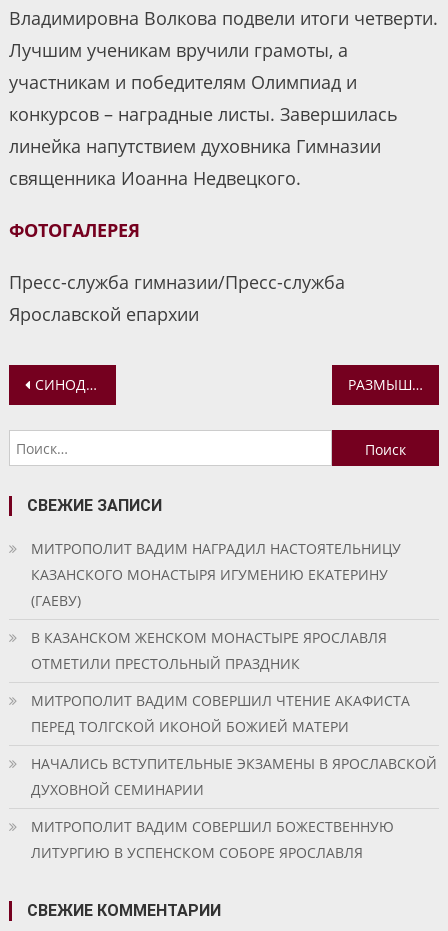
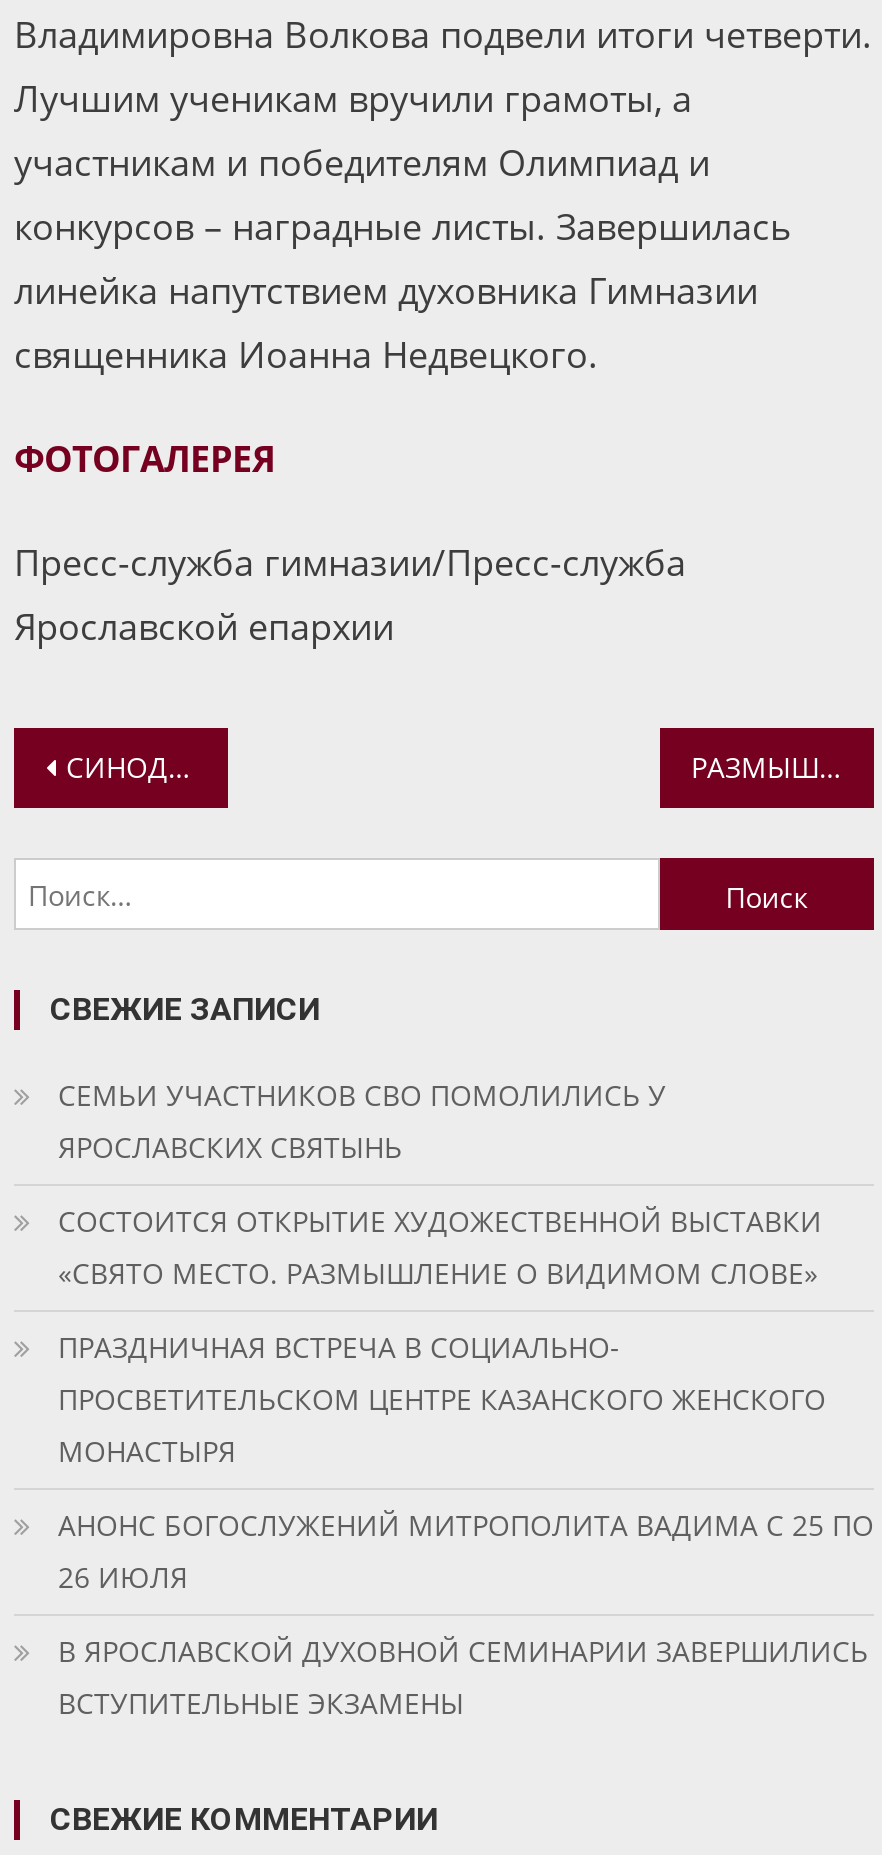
[31,539,401,610] МИТРОПОЛИТ ВАДИМ НАГРАДИЛ НАСТОЯТЕЛЬНИЦУ | КАЗАНСКОГО МОНАСТЫРЯ ИГУМЕНИЮ ЕКАТЕРИНУ | (ГАЕВУ) -> [58,1077,666,1167] СЕМЬИ УЧАСТНИКОВ СВО ПОМОЛИЛИСЬ У | ЯРОСЛАВСКИХ СВЯТЫНЬ
[31,628,387,673] В КАЗАНСКОМ ЖЕНСКОМ МОНАСТЫРЕ ЯРОСЛАВЛЯ | ОТМЕТИЛИ ПРЕСТОЛЬНЫЙ ПРАЗДНИК -> [58,1203,822,1293] СОСТОИТСЯ ОТКРЫТИЕ ХУДОЖЕСТВЕННОЙ ВЫСТАВКИ | «СВЯТО МЕСТО. РАЗМЫШЛЕНИЕ О ВИДИМОМ СЛОВЕ»
[31,691,410,736] МИТРОПОЛИТ ВАДИМ СОВЕРШИЛ ЧТЕНИЕ АКАФИСТА | ПЕРЕД ТОЛГСКОЙ ИКОНОЙ БОЖИЕЙ МАТЕРИ -> [58,1329,826,1471] ПРАЗДНИЧНАЯ ВСТРЕЧА В СОЦИАЛЬНО- | ПРОСВЕТИТЕЛЬСКОМ ЦЕНТРЕ КАЗАНСКОГО ЖЕНСКОГО | МОНАСТЫРЯ
[31,754,437,799] НАЧАЛИСЬ ВСТУПИТЕЛЬНЫЕ ЭКЗАМЕНЫ В ЯРОСЛАВСКОЙ | ДУХОВНОЙ СЕМИНАРИИ -> [58,1507,874,1597] АНОНС БОГОСЛУЖЕНИЙ МИТРОПОЛИТА ВАДИМА С 25 ПО | 26 ИЮЛЯ
[31,817,394,862] МИТРОПОЛИТ ВАДИМ СОВЕРШИЛ БОЖЕСТВЕННУЮ | ЛИТУРГИЮ В УСПЕНСКОМ СОБОРЕ ЯРОСЛАВЛЯ -> [58,1633,868,1723] В ЯРОСЛАВСКОЙ ДУХОВНОЙ СЕМИНАРИИ ЗАВЕРШИЛИСЬ | ВСТУПИТЕЛЬНЫЕ ЭКЗАМЕНЫ

